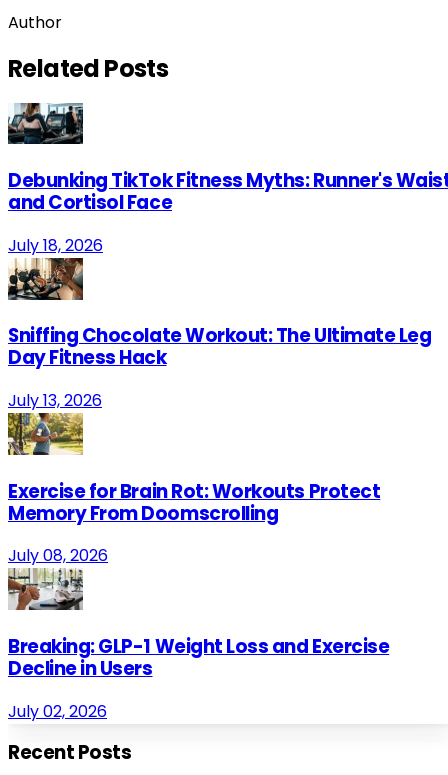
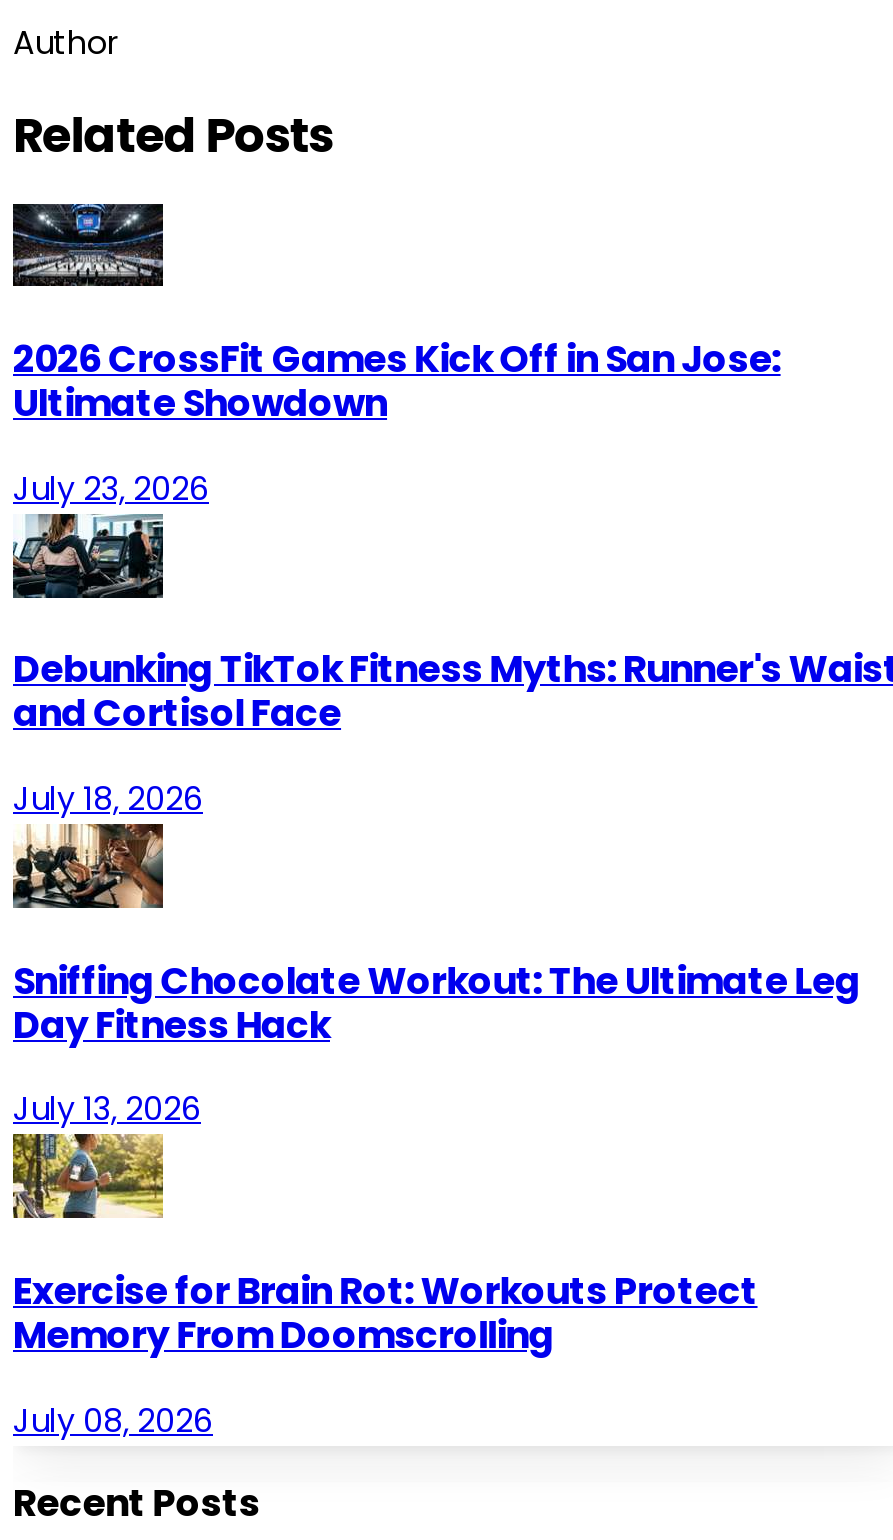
none -> [11,202,781,512] [image] | 2026 CrossFit Games Kick Off in San Jose: | Ultimate Showdown | July 23, 2026
moved [6,105,85,147] -> [9,518,167,602]: [image]
moved [6,189,431,567] -> [9,687,860,1443]: [image] | and Cortisol Face | July 18, 2026 | ... | Memory From Doomscrolling | July 08, 2026
[8,570,389,722] [image] | Breaking: GLP-1 Weight Loss and Exercise | Decline in Users | July 02, 2026 -> none

